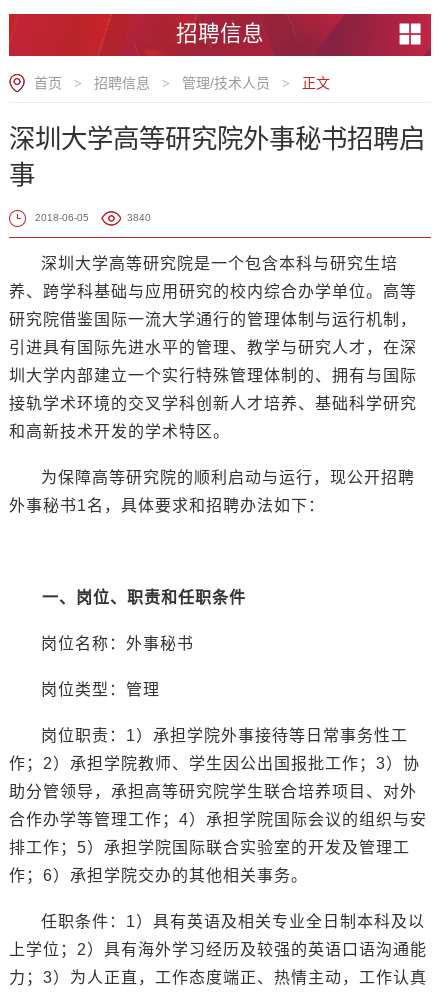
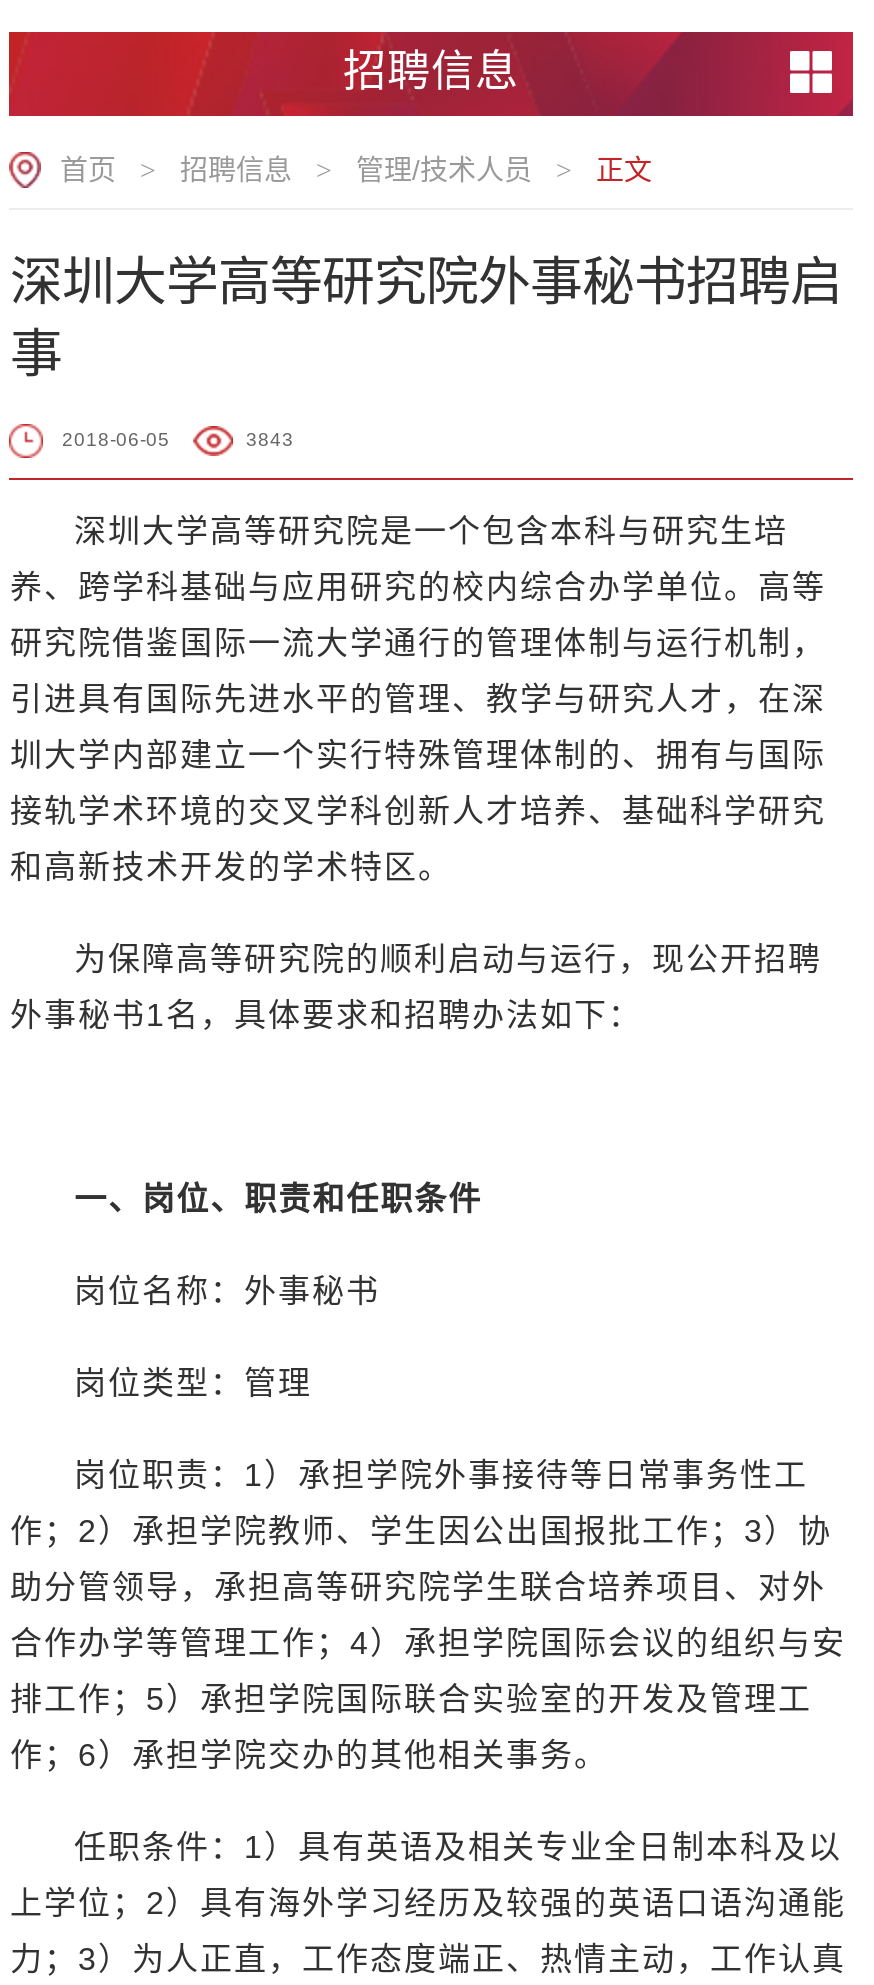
[127,212,151,223] 3840 -> [246,428,294,450] 3843

